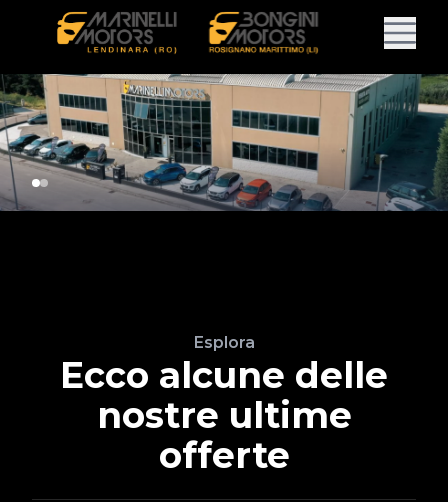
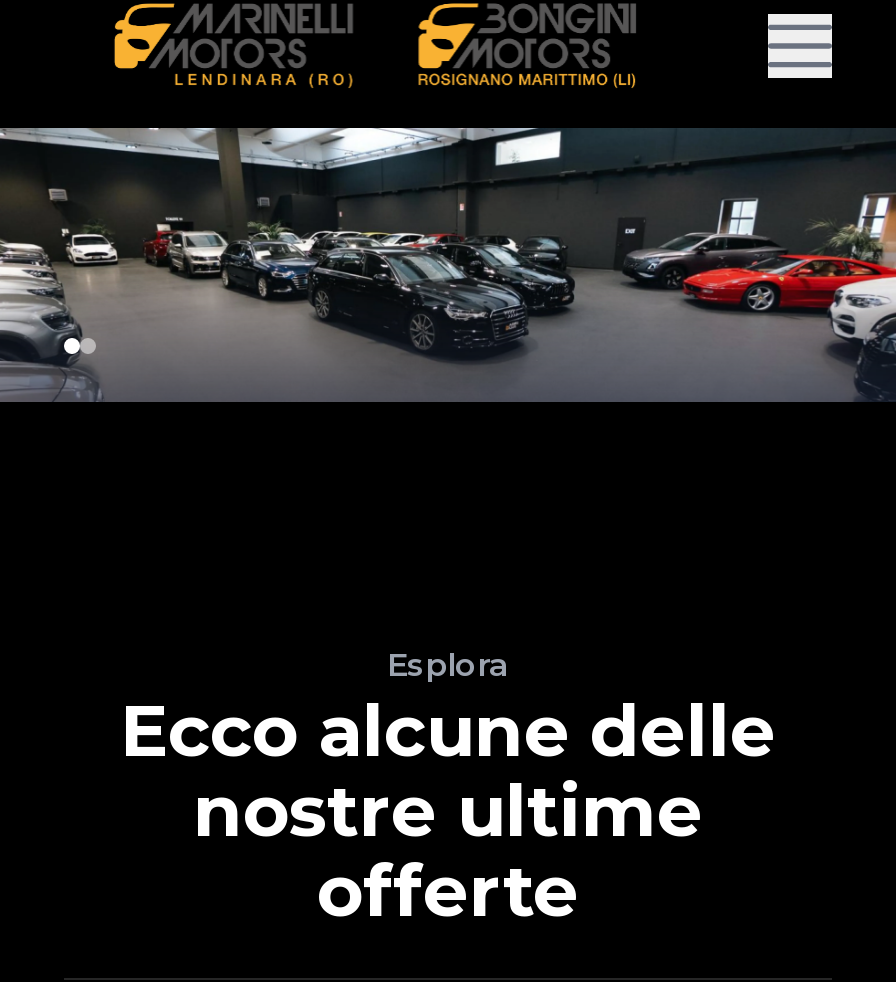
[3,73,445,210] [image] -> [6,126,890,402] [image]

